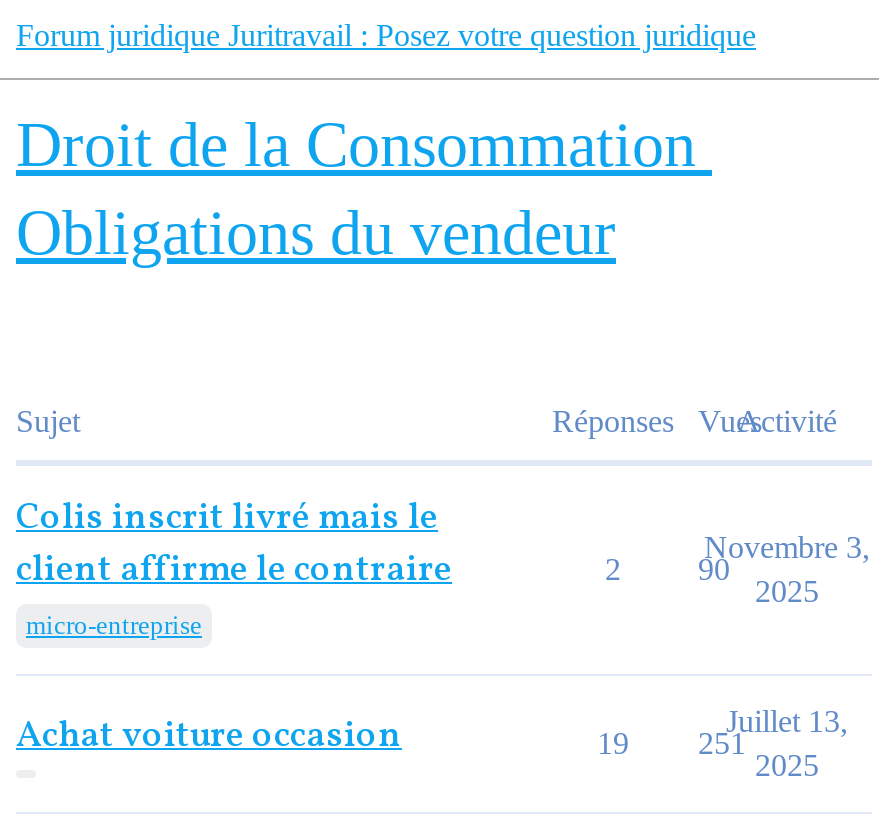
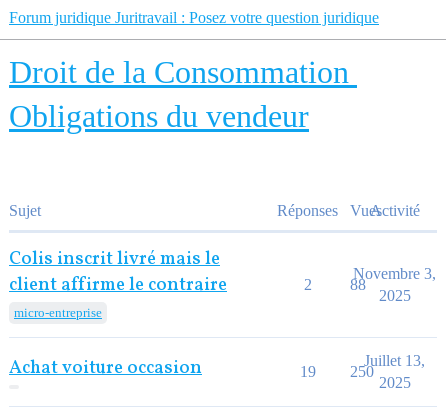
[698,552,730,586] 90 -> [350,276,366,293] 88
[698,726,746,760] 251 -> [350,363,374,380] 250

